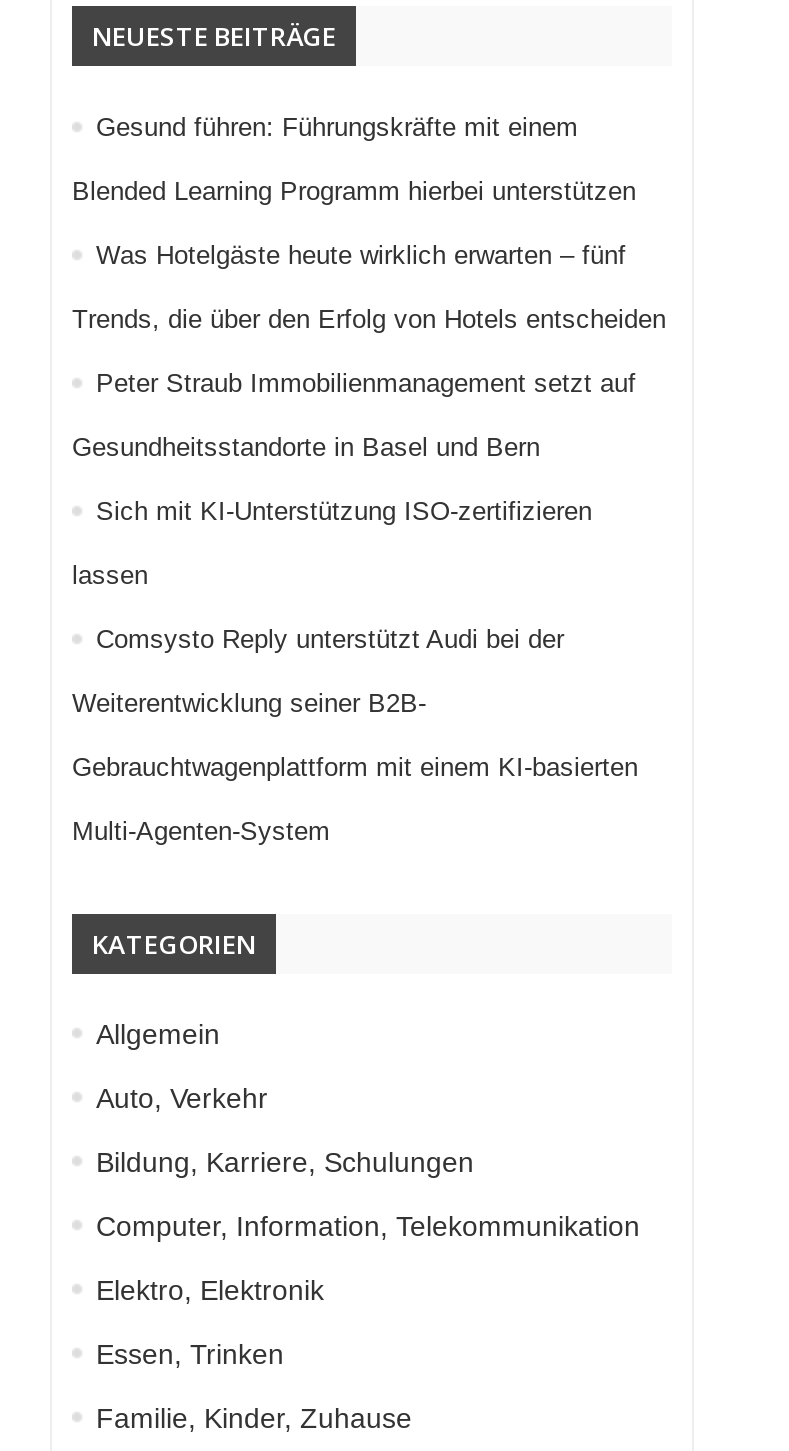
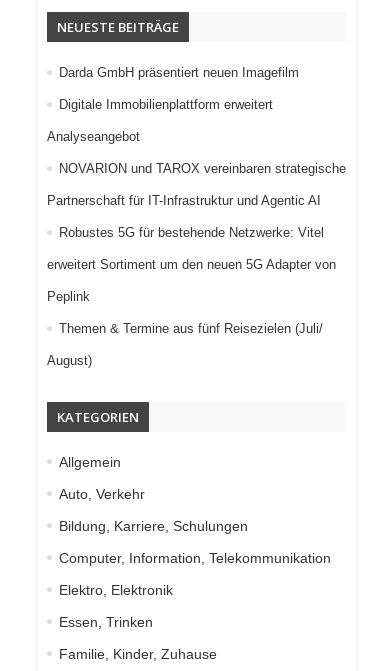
[72,113,666,847] Gesund führen: Führungskräfte mit einem | Blended Learning Programm hierbei unterstützen | Was Hotelgäste heute wirklich erwarten – fünf | Trends, die über den Erfolg von Hotels entscheiden | Peter Straub Immobilienmanagement setzt auf | Gesundheitsstandorte in Basel und Bern | Sich mit KI-Unterstützung ISO-zertifizieren | lassen | Comsysto Reply unterstützt Audi bei der | Weiterentwicklung seiner B2B- | Gebrauchtwagenplattform mit einem KI-basierten | Multi-Agenten-System -> [47,65,346,368] Darda GmbH präsentiert neuen Imagefilm | Digitale Immobilienplattform erweitert | Analyseangebot | NOVARION und TAROX vereinbaren strategische | Partnerschaft für IT-Infrastruktur und Agentic AI | Robustes 5G für bestehende Netzwerke: Vitel | erweitert Sortiment um den neuen 5G Adapter von | Peplink | Themen & Termine aus fünf Reisezielen (Juli/ | August)

